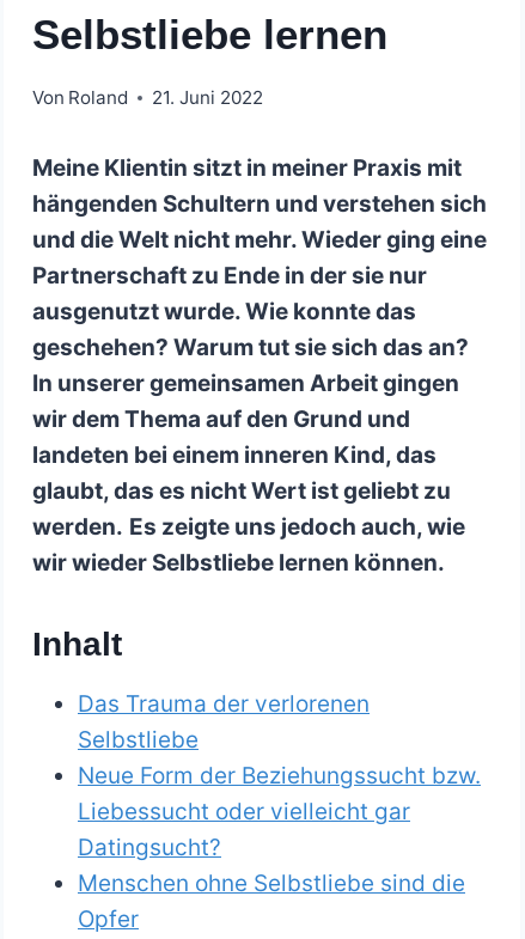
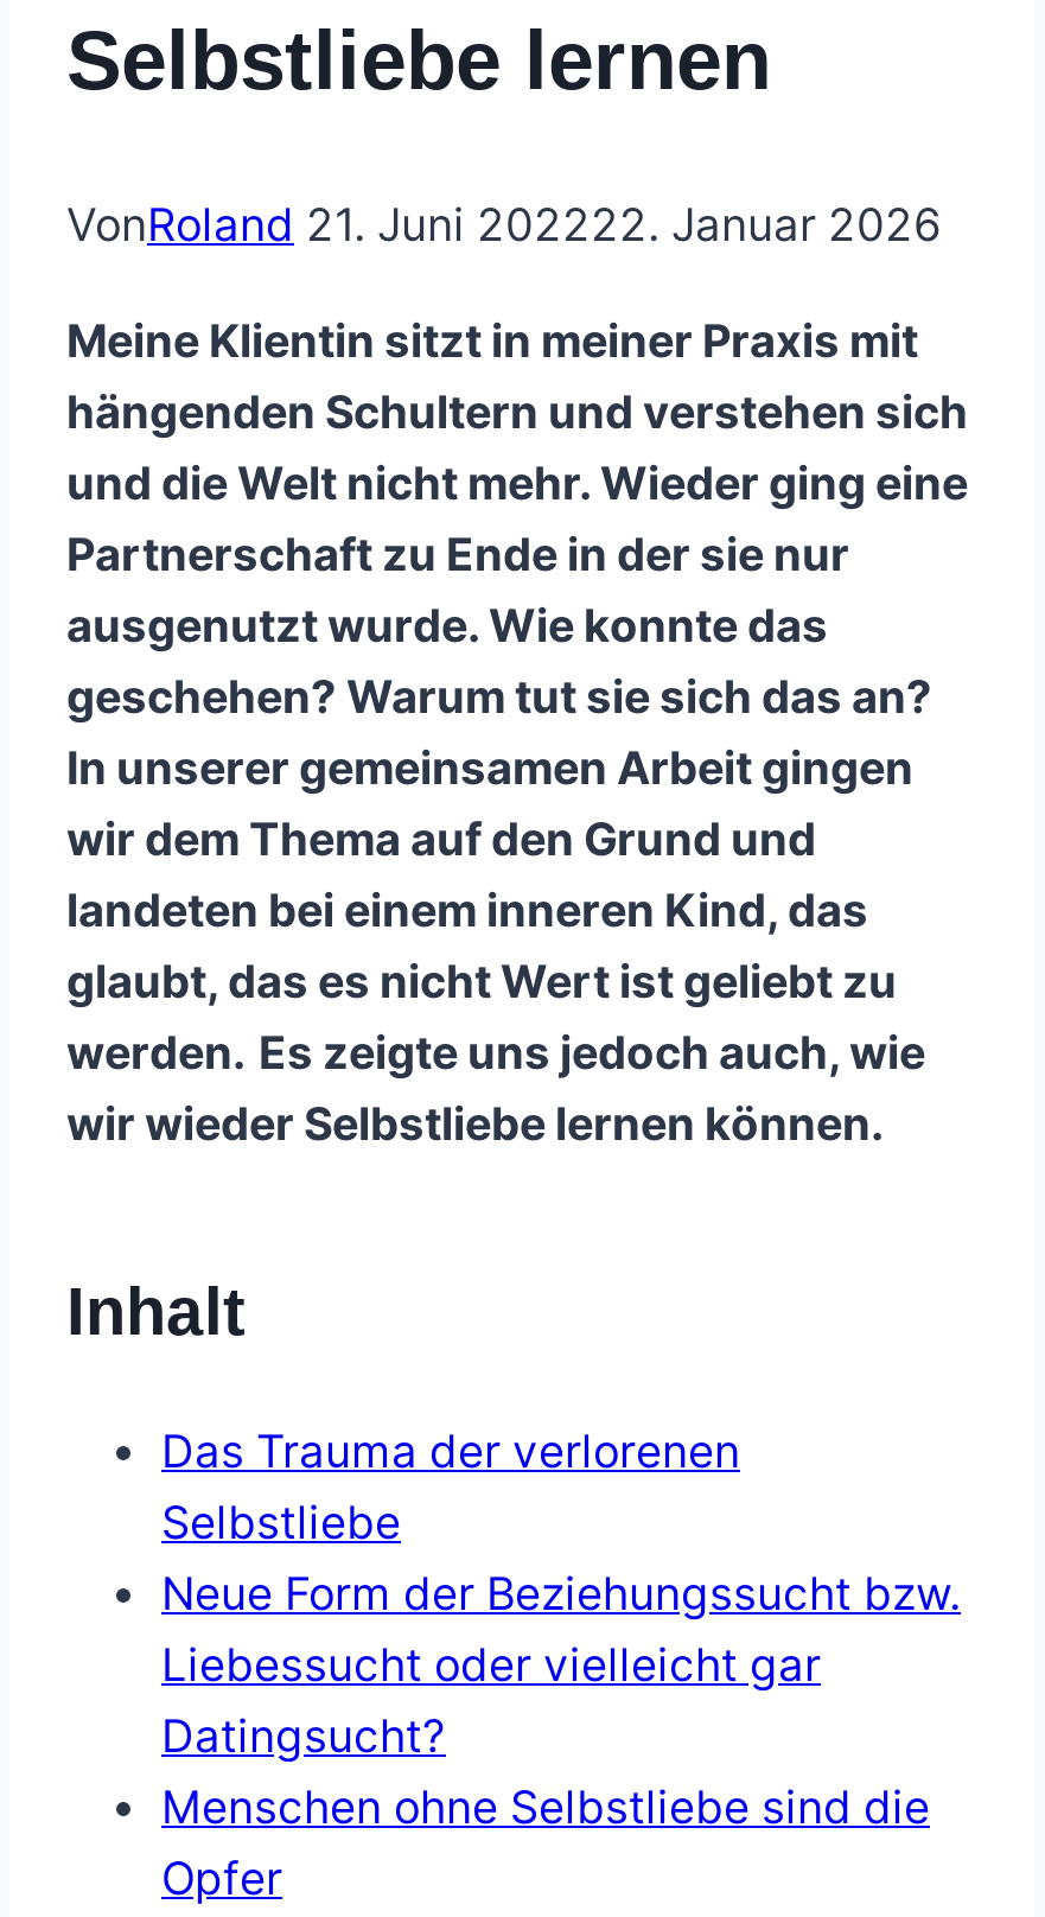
[32,86,263,109] Von Roland | 21. Juni 2022 -> [66,199,942,253] VonRoland 21. Juni 202222. Januar 2026

